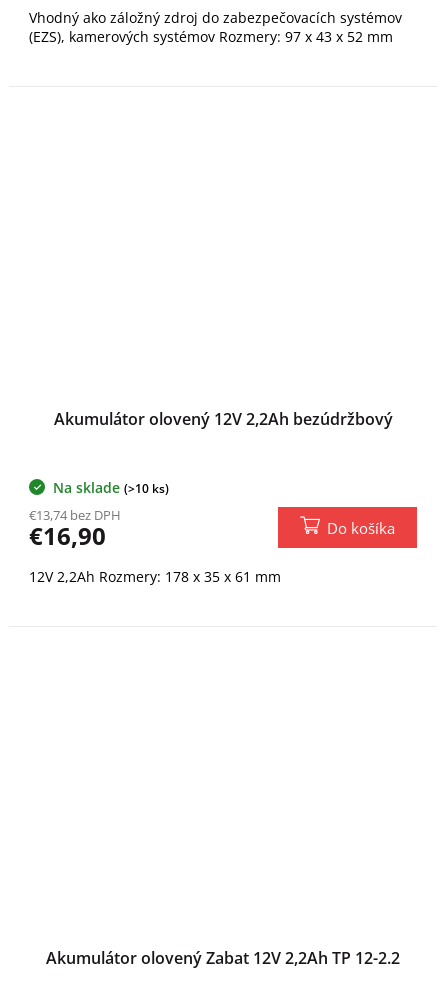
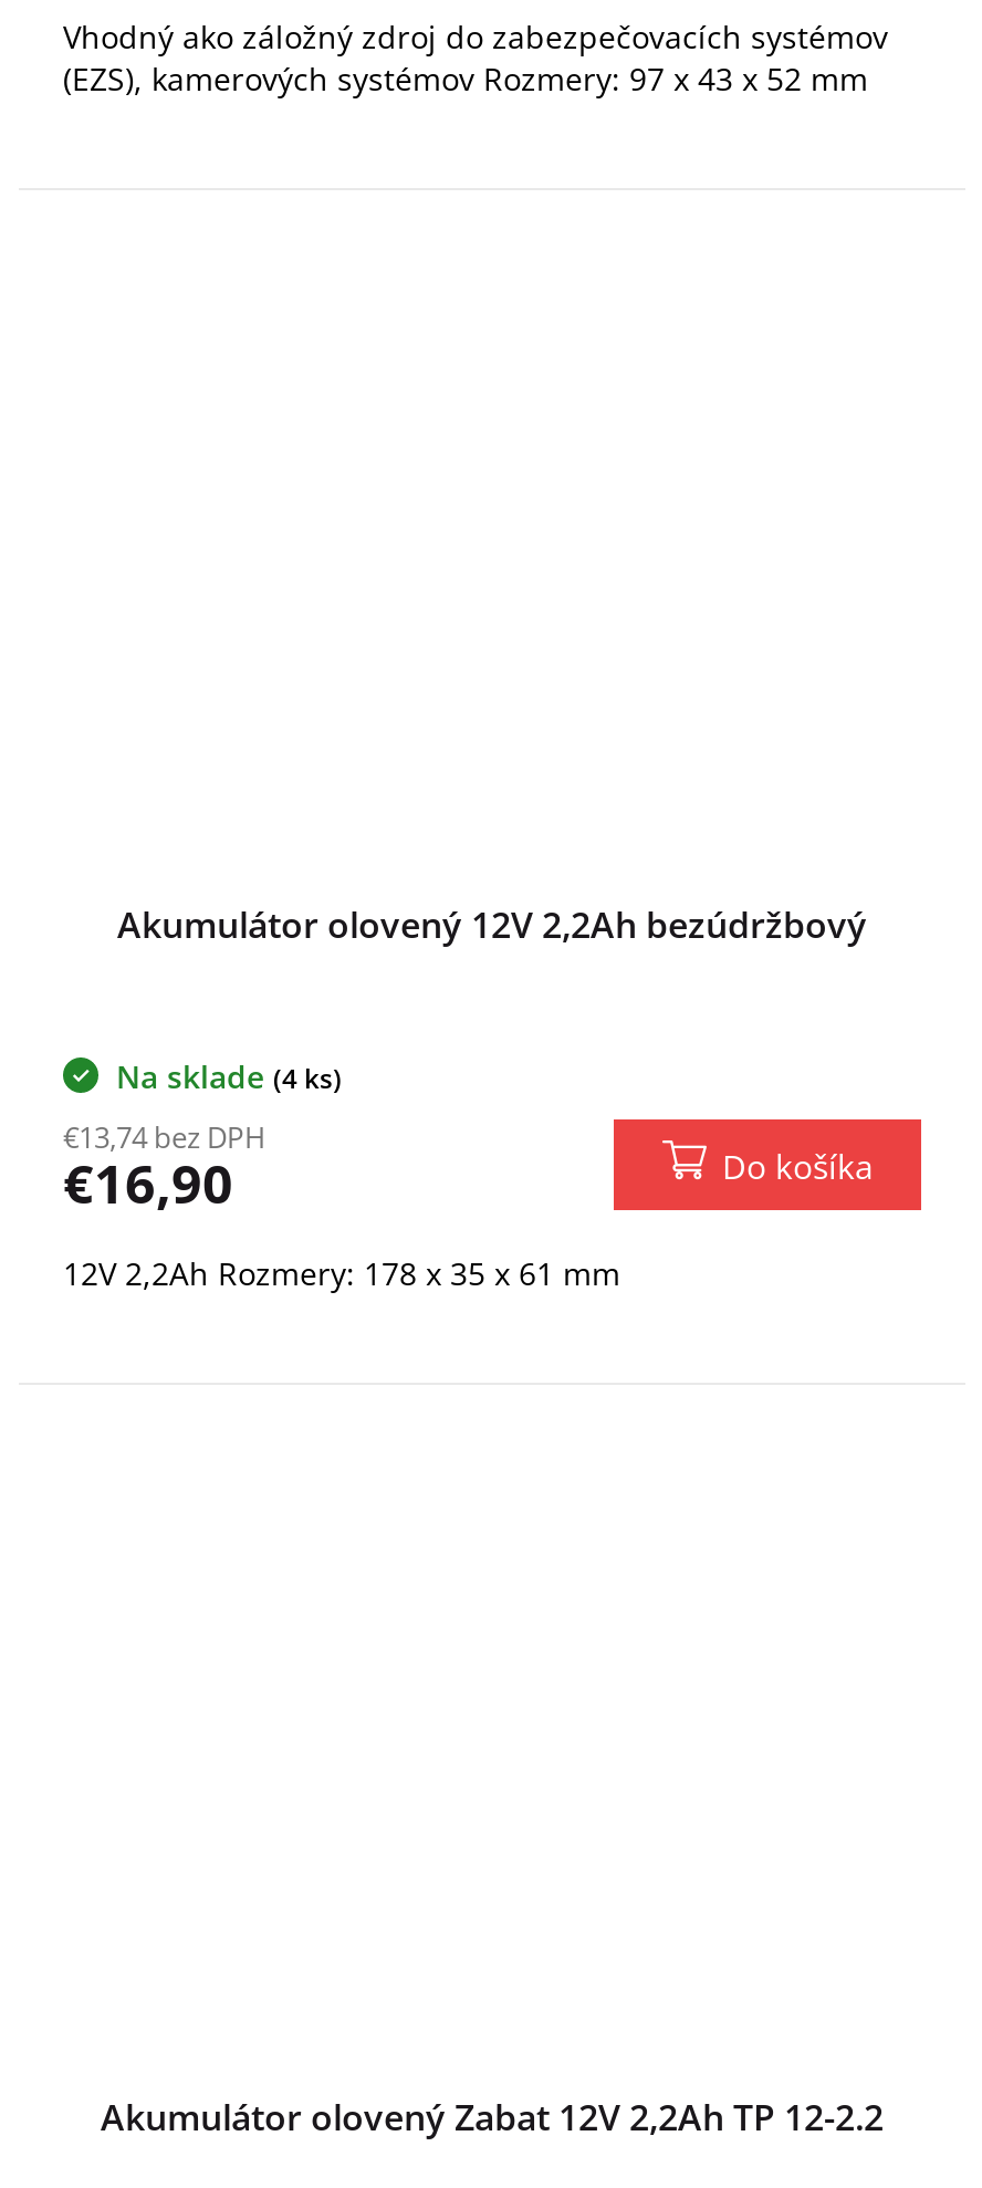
[53,478,169,497] Na sklade (>10 ks) -> [116,1055,342,1097] Na sklade (4 ks)

